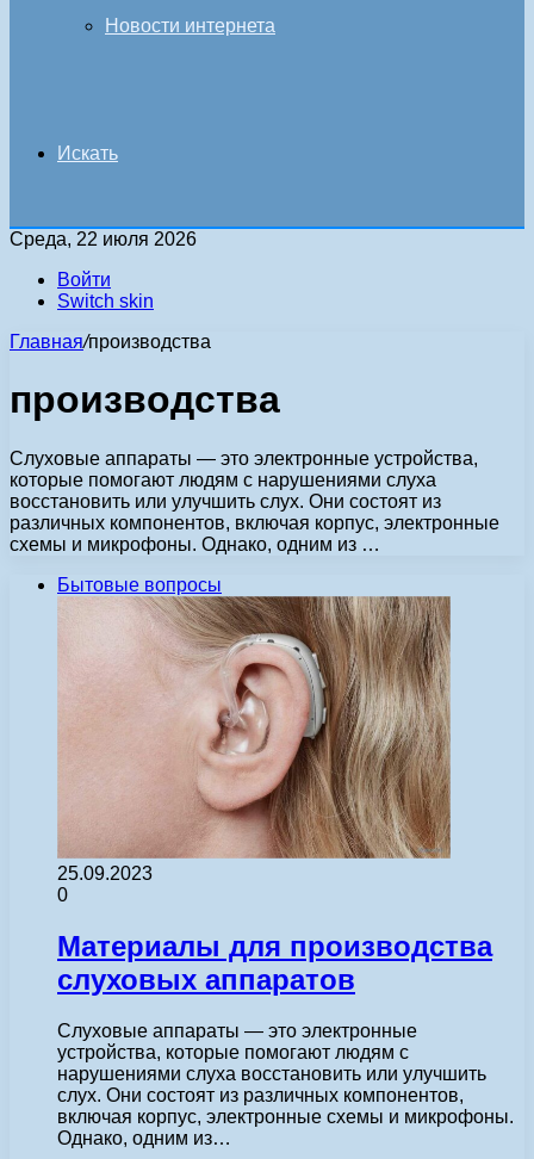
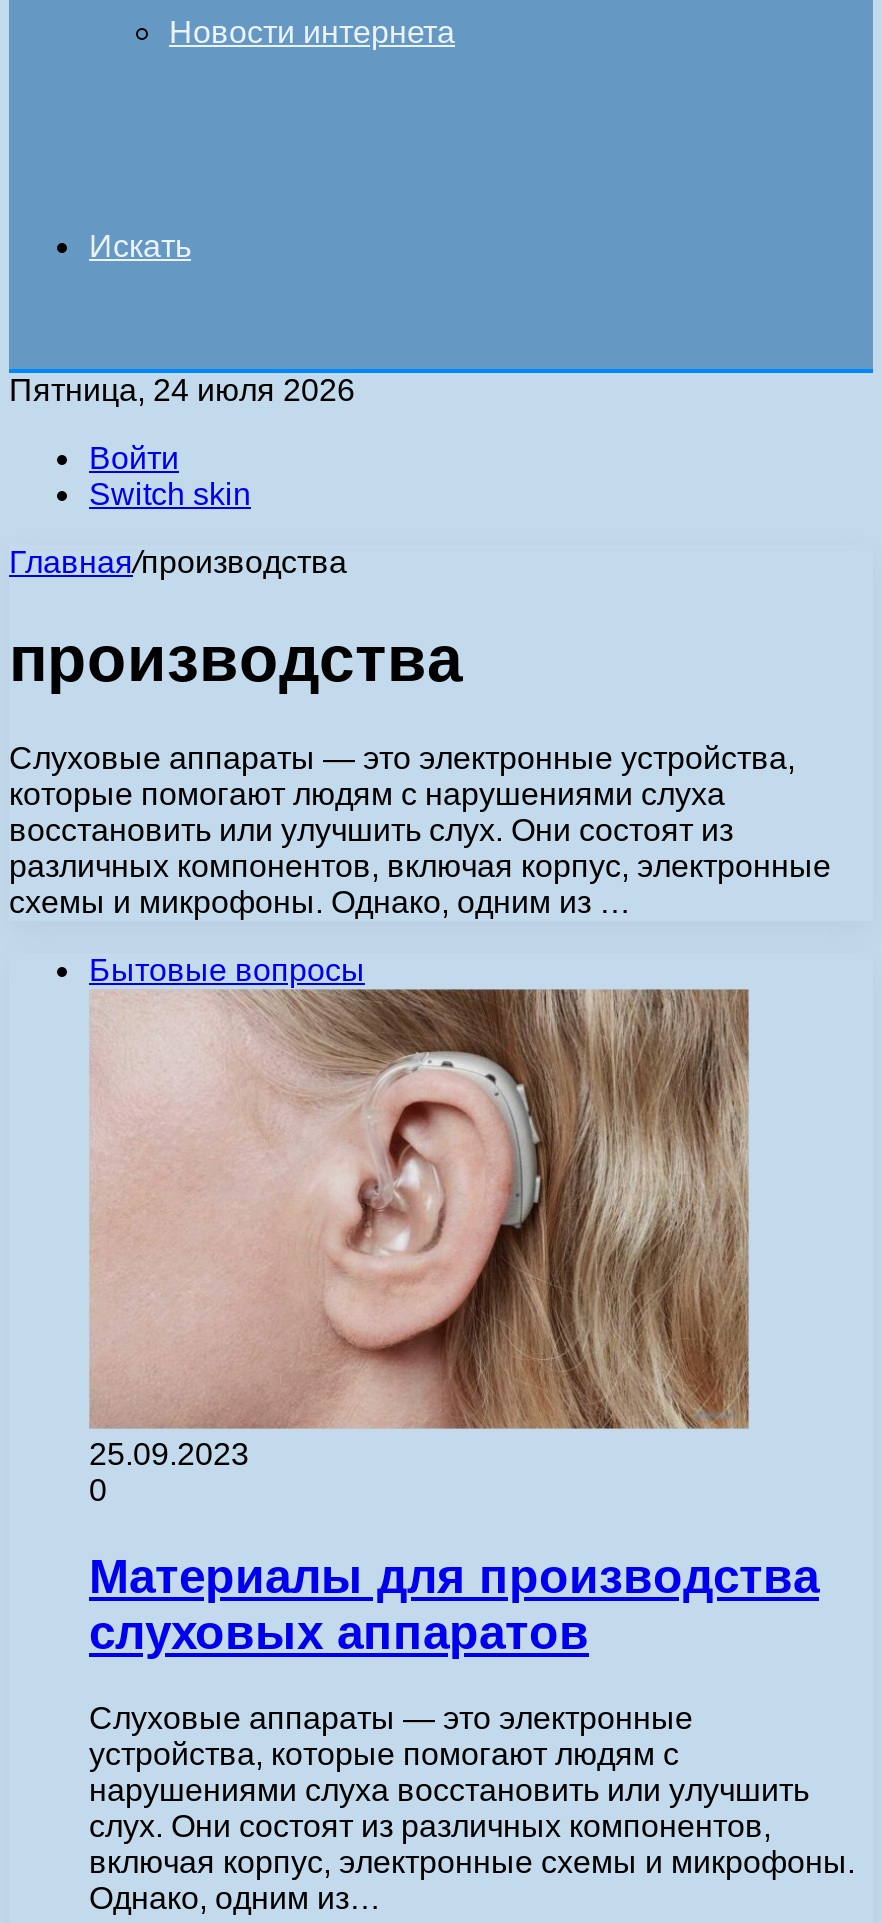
[10,229,197,249] Среда, 22 июля 2026 -> [9,373,355,407] Пятница, 24 июля 2026

